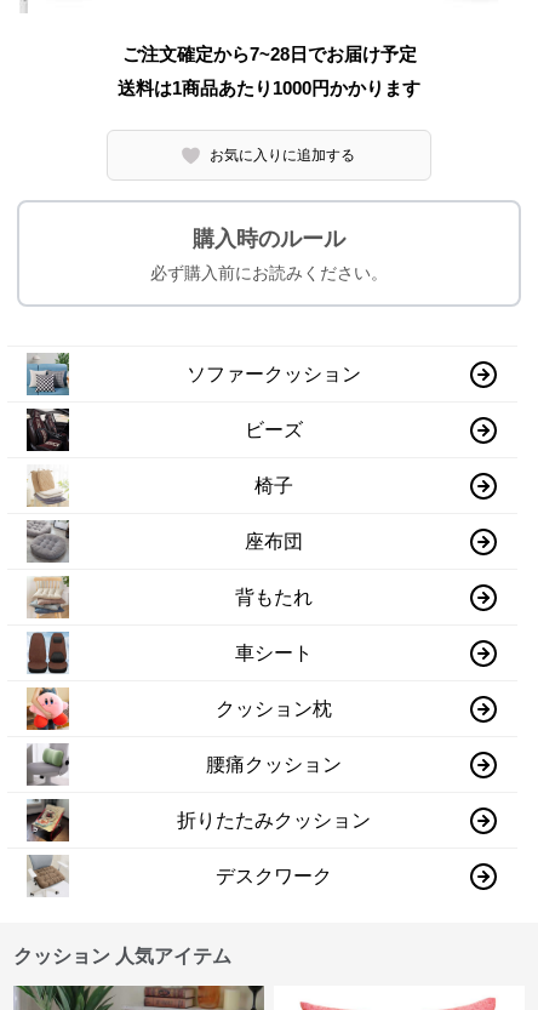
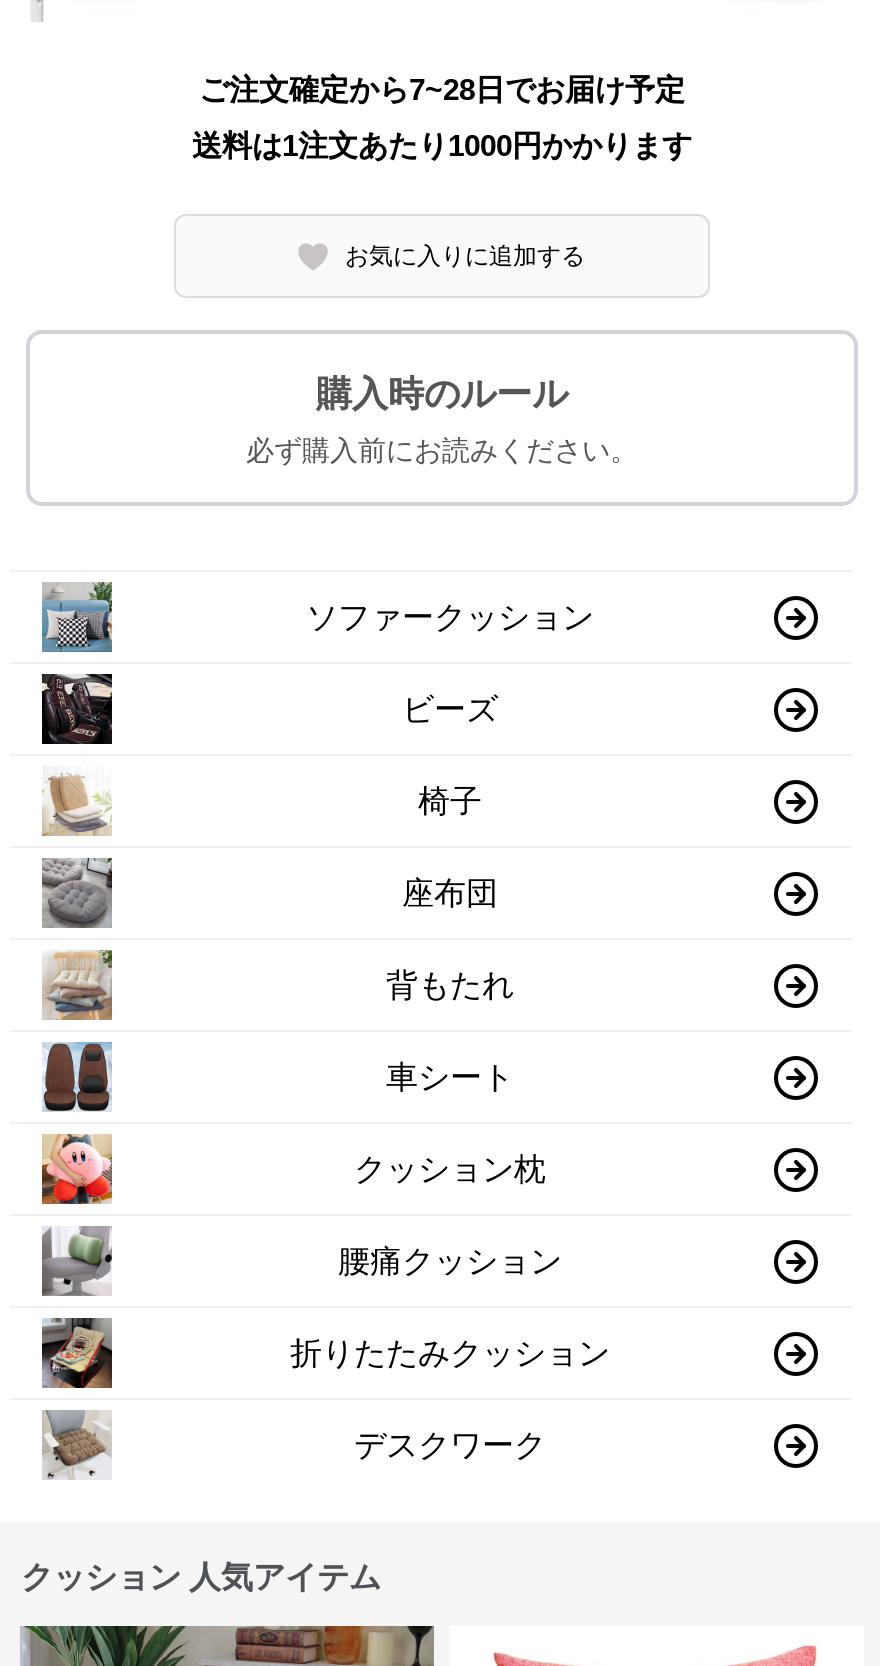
[118,78,420,98] 送料は1商品あたり1000円かかります -> [192,128,692,162] 送料は1注文あたり1000円かかります

